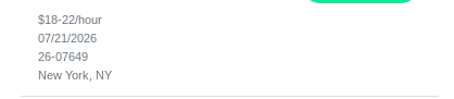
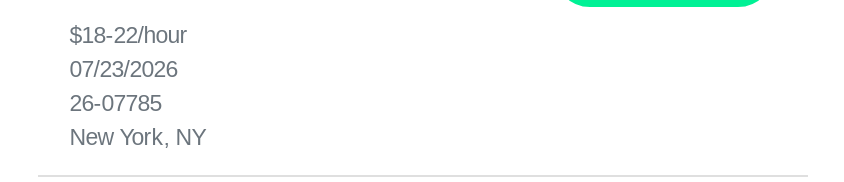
[38,31,96,44] 07/21/2026 -> [70,58,178,82] 07/23/2026
[38,50,88,63] 26-07649 -> [70,92,162,116] 26-07785

